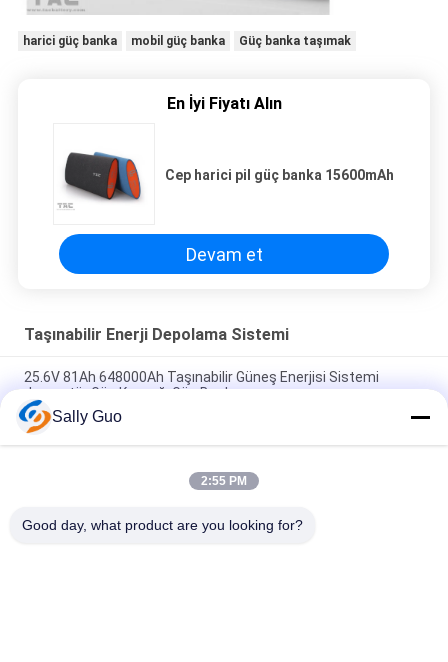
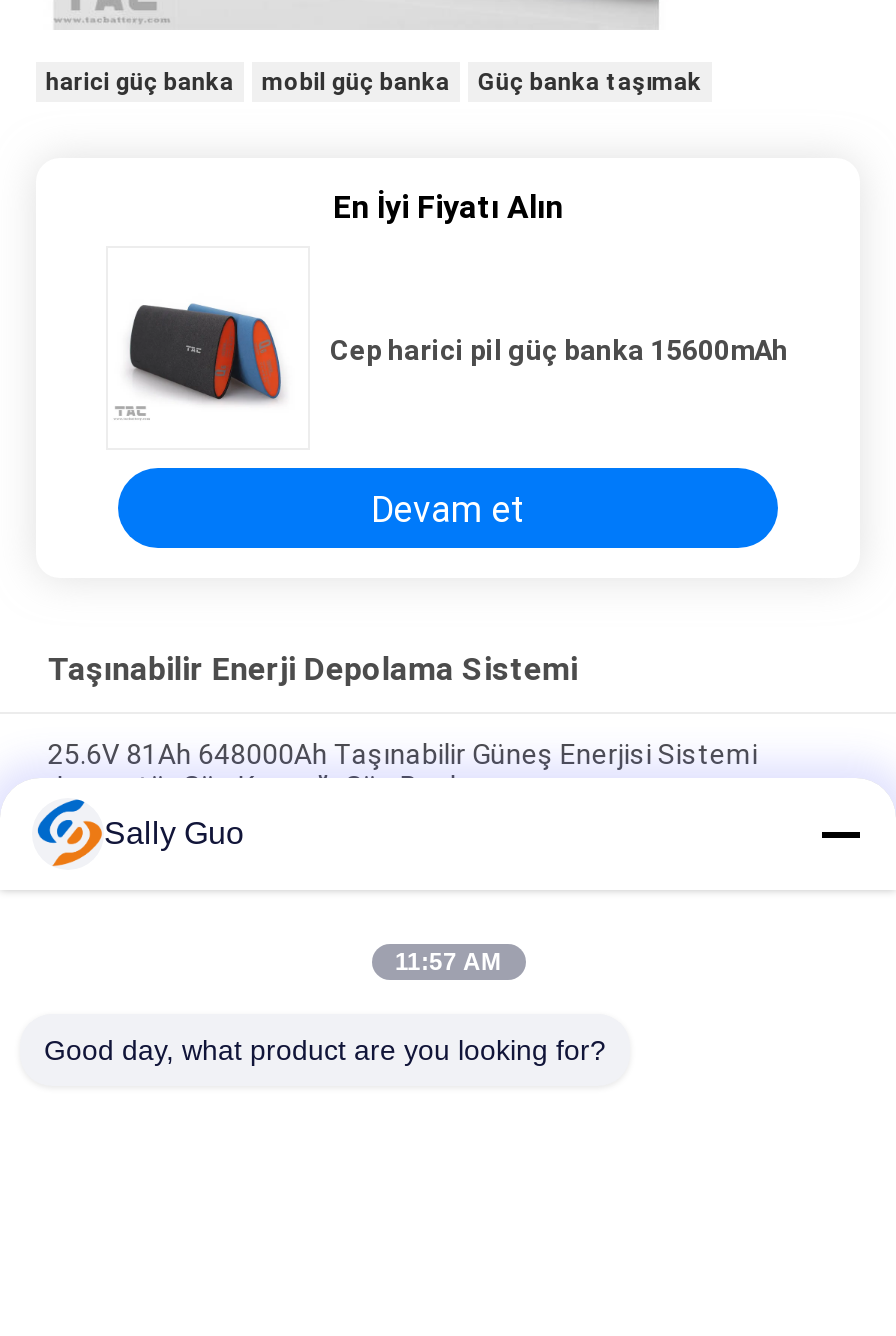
[201,474,247,488] 2:55 PM -> [395,948,501,976] 11:57 AM

